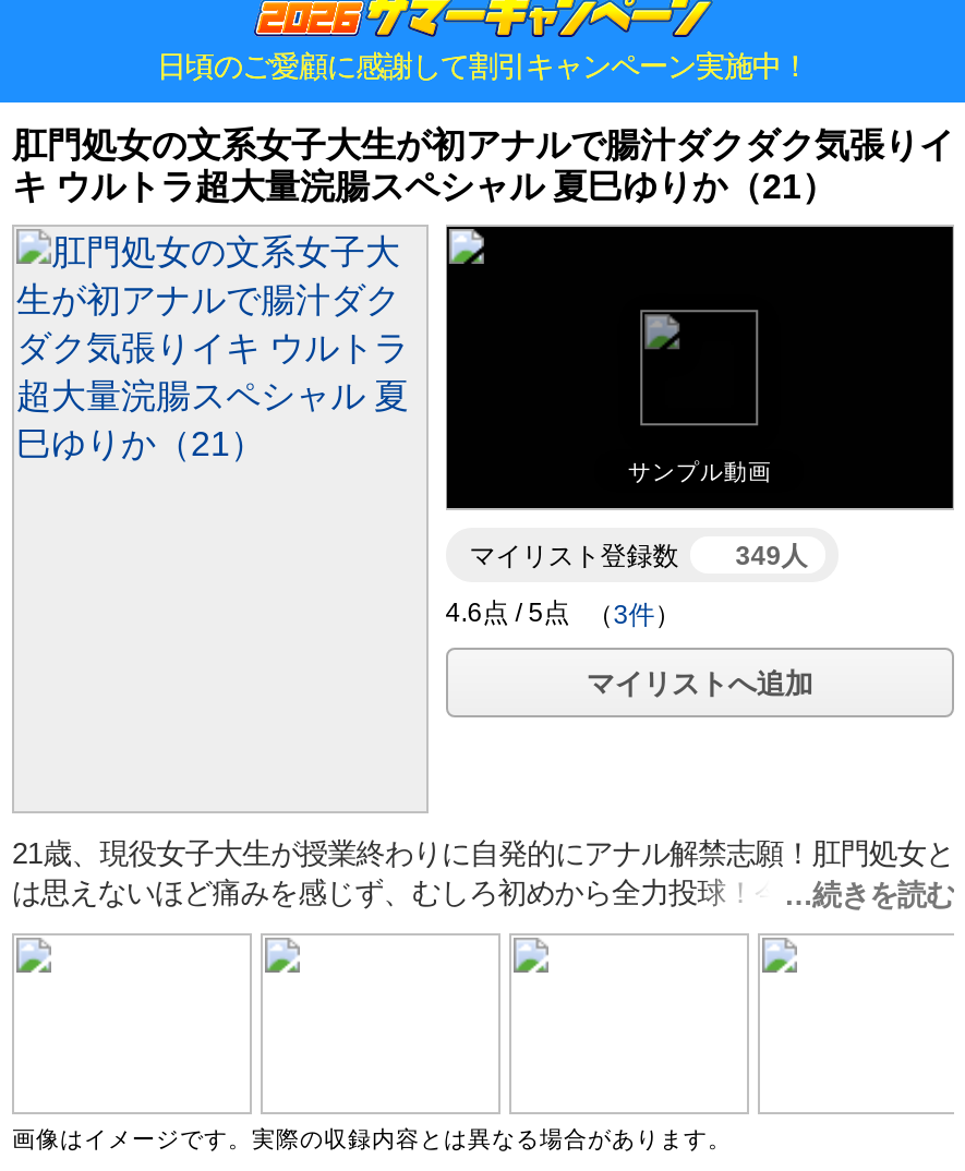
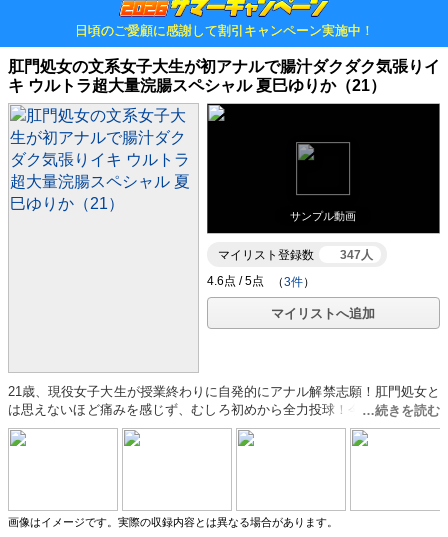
[470,540,808,572] マイリスト登録数 349人 -> [218,248,373,262] マイリスト登録数 347人

